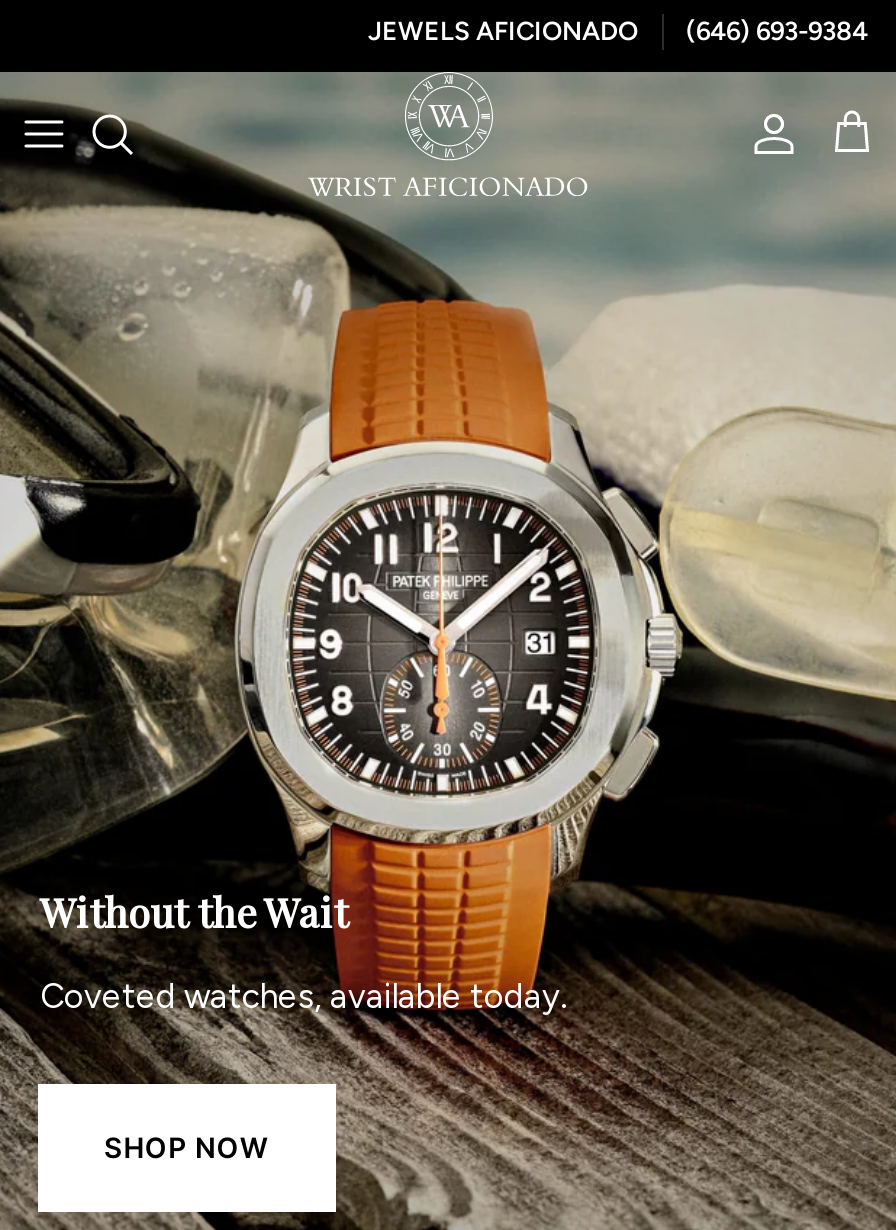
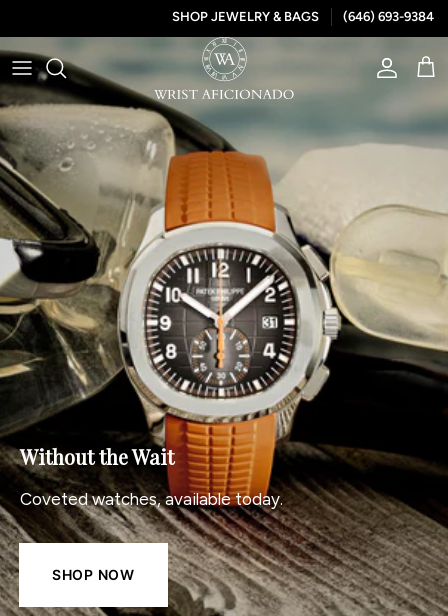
[368,16,638,46] JEWELS AFICIONADO -> [172,9,319,24] SHOP JEWELRY & BAGS

